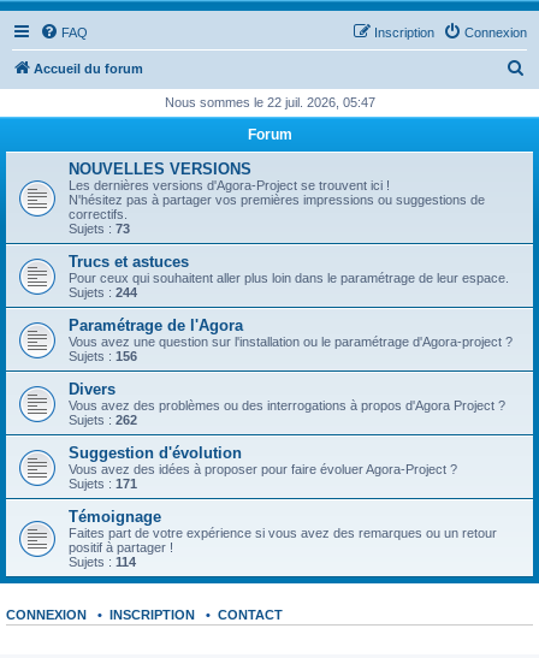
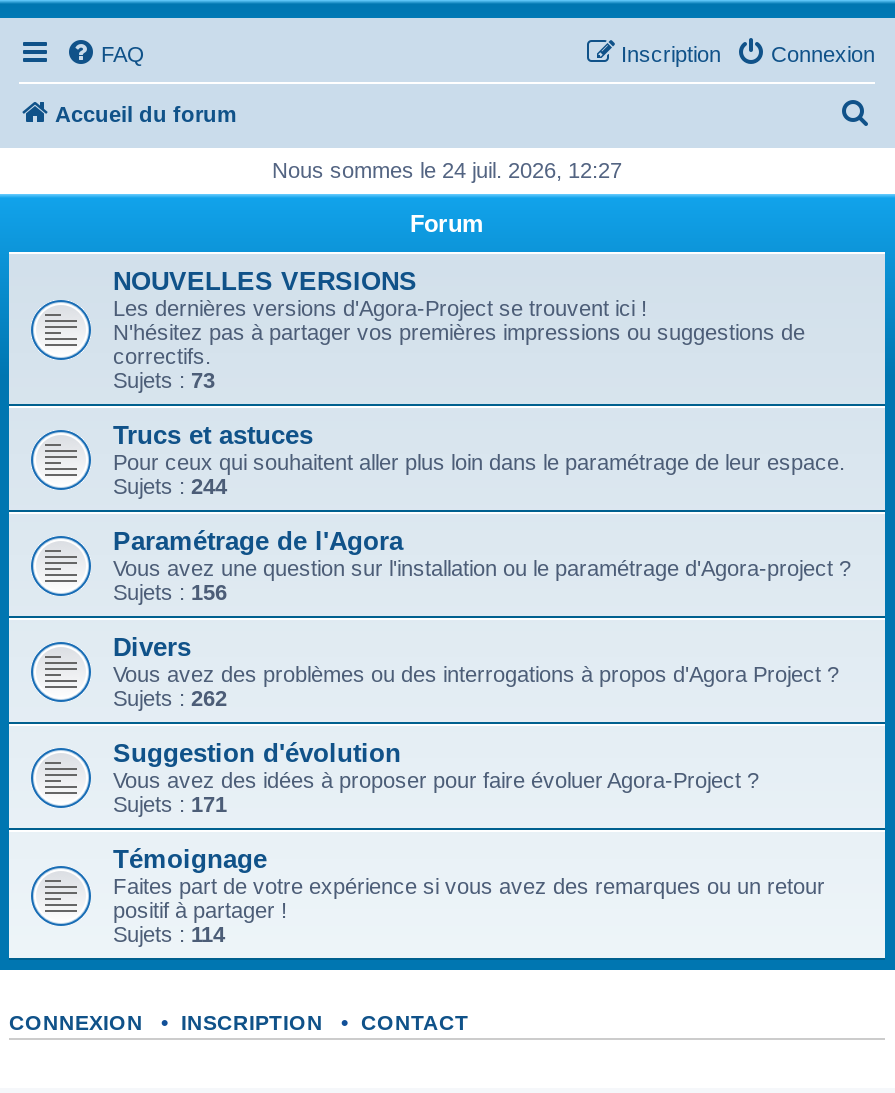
[164,95,375,109] Nous sommes le 22 juil. 2026, 05:47 -> [272,158,622,182] Nous sommes le 24 juil. 2026, 12:27

